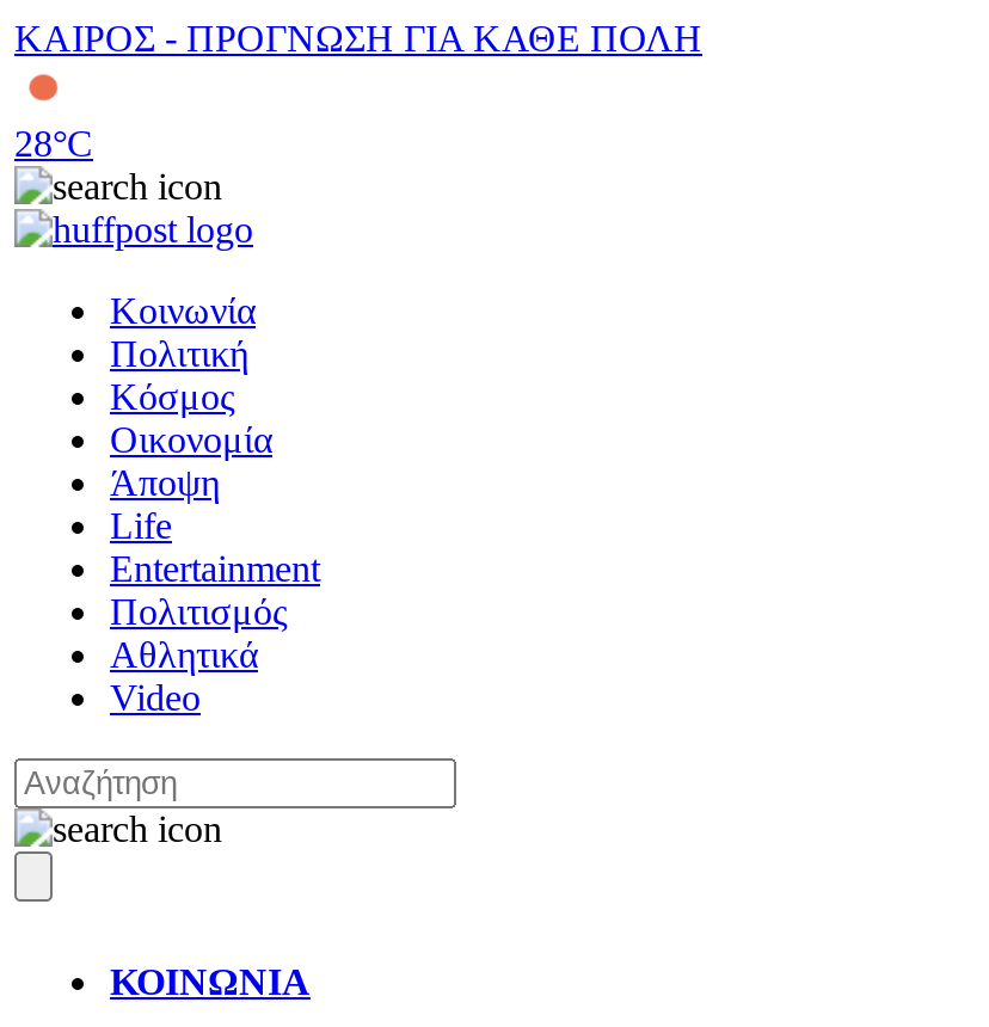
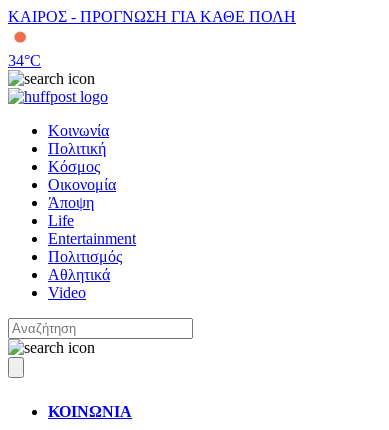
[14,123,93,164] 28°C -> [8,52,41,69] 34°C

